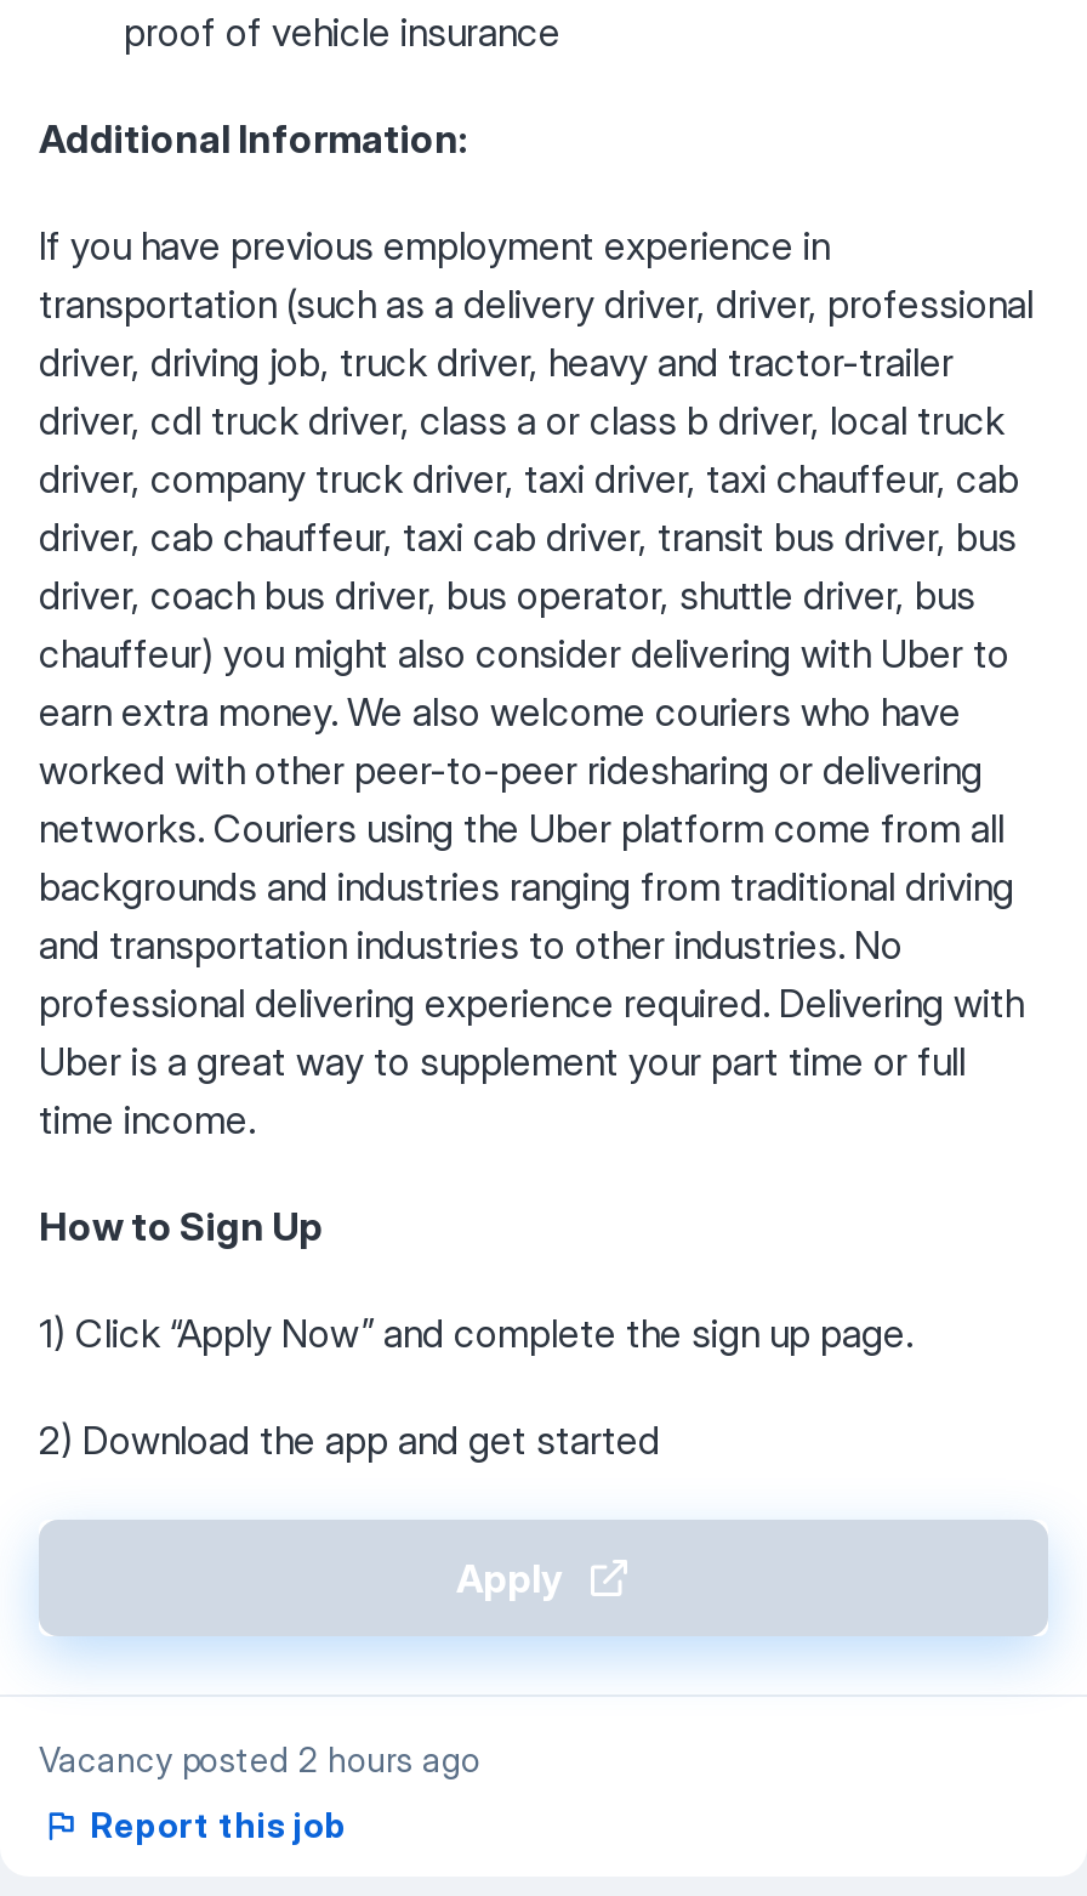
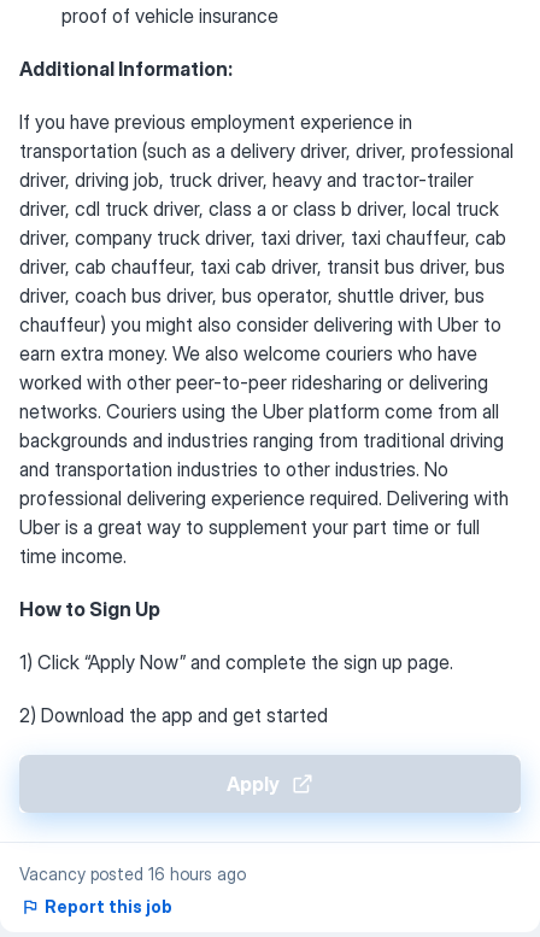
[39,1738,480,1779] Vacancy posted 2 hours ago -> [19,863,246,884] Vacancy posted 16 hours ago

